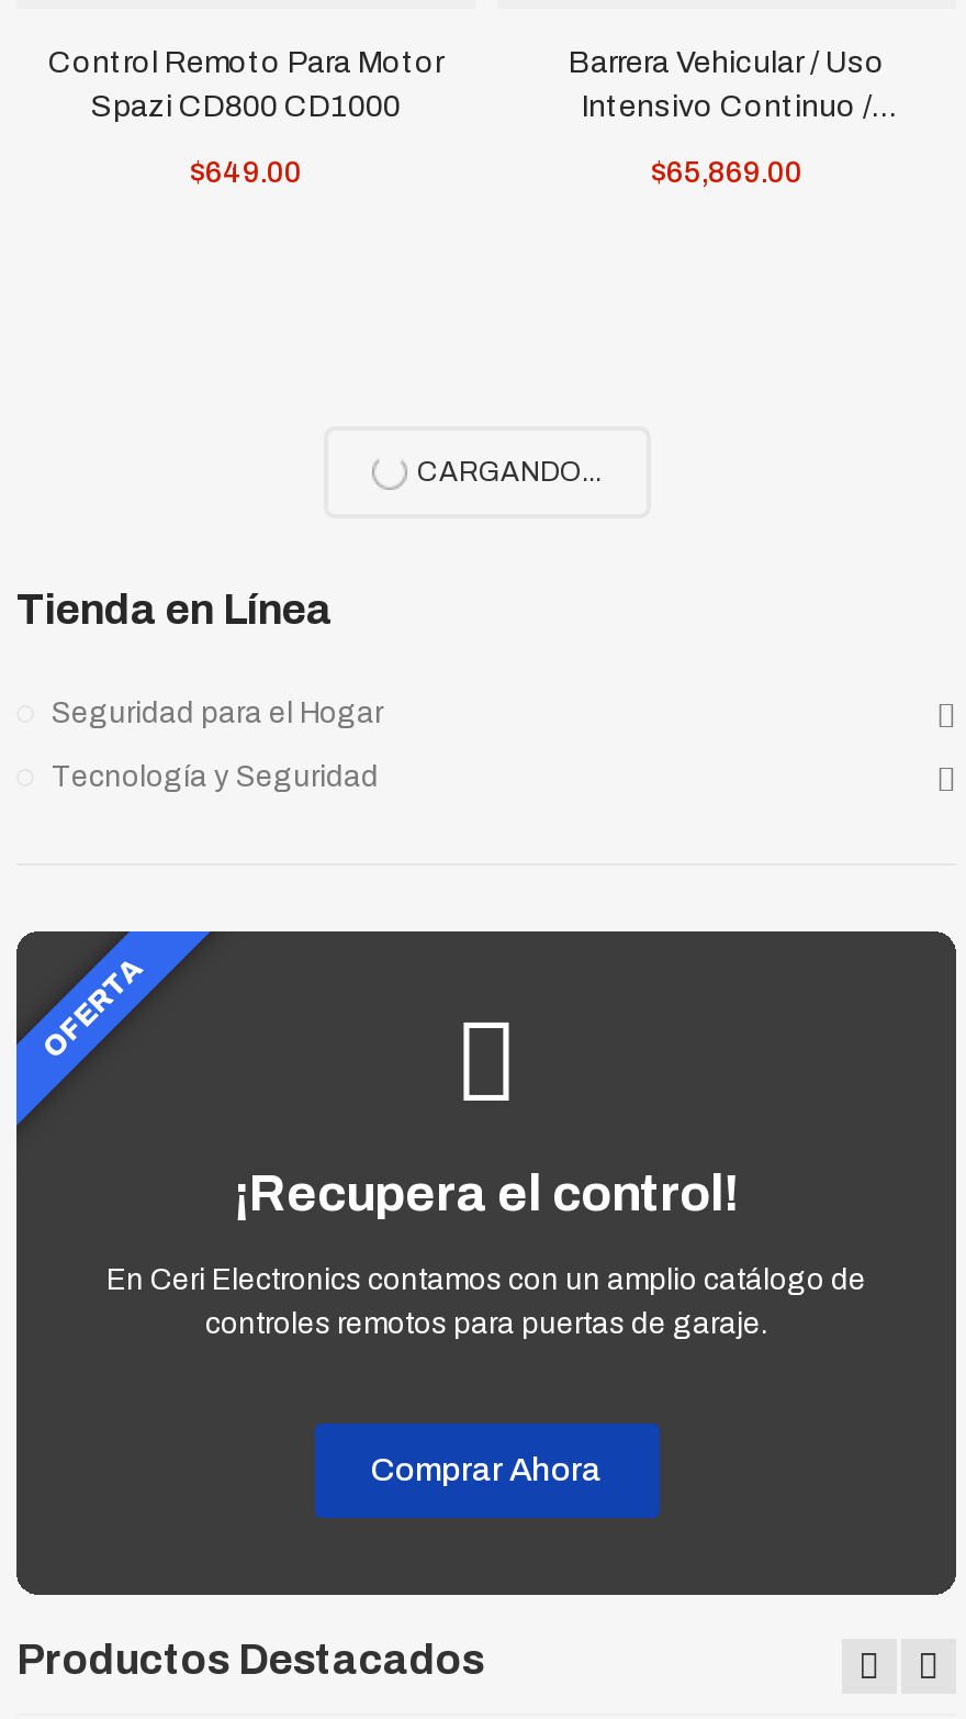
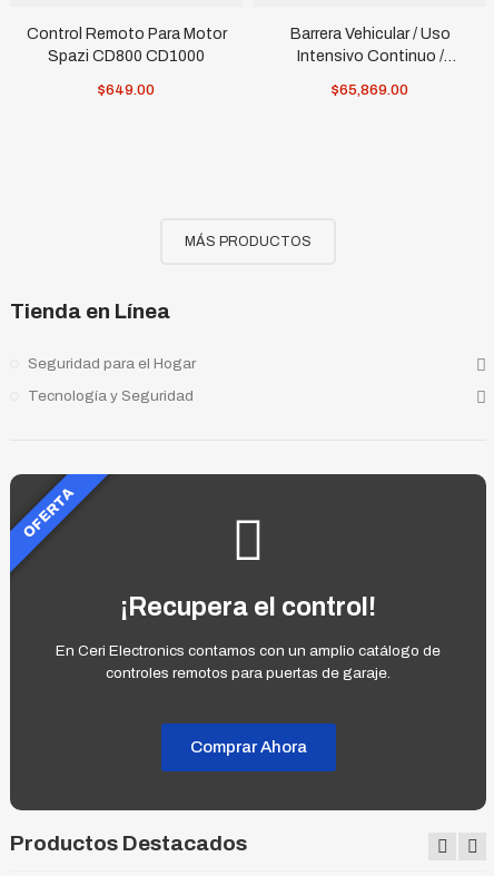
[417,457,602,488] CARGANDO... -> [185,234,312,249] MÁS PRODUCTOS

